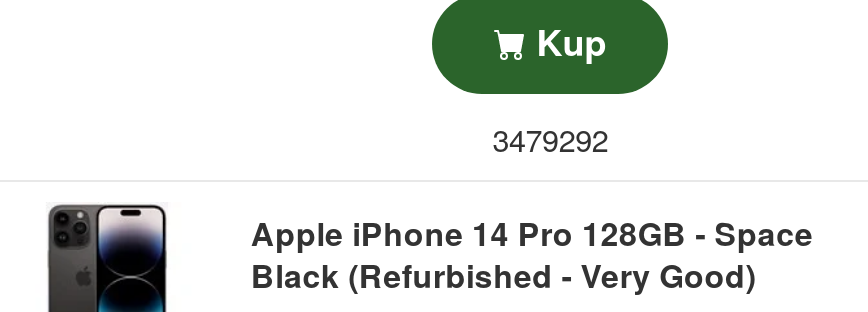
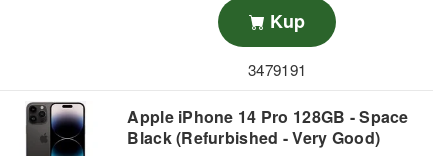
[492,115,608,159] 3479292 -> [248,57,306,79] 3479191

